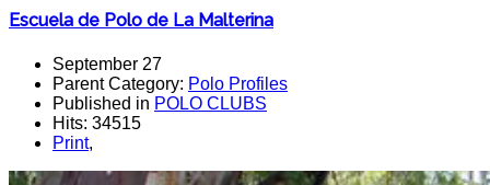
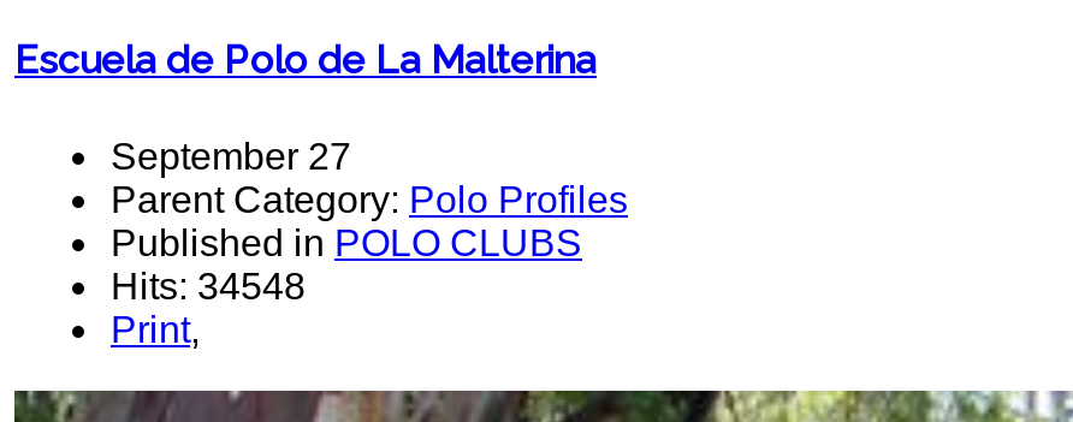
[52,113,141,132] Hits: 34515 -> [111,265,306,305] Hits: 34548

